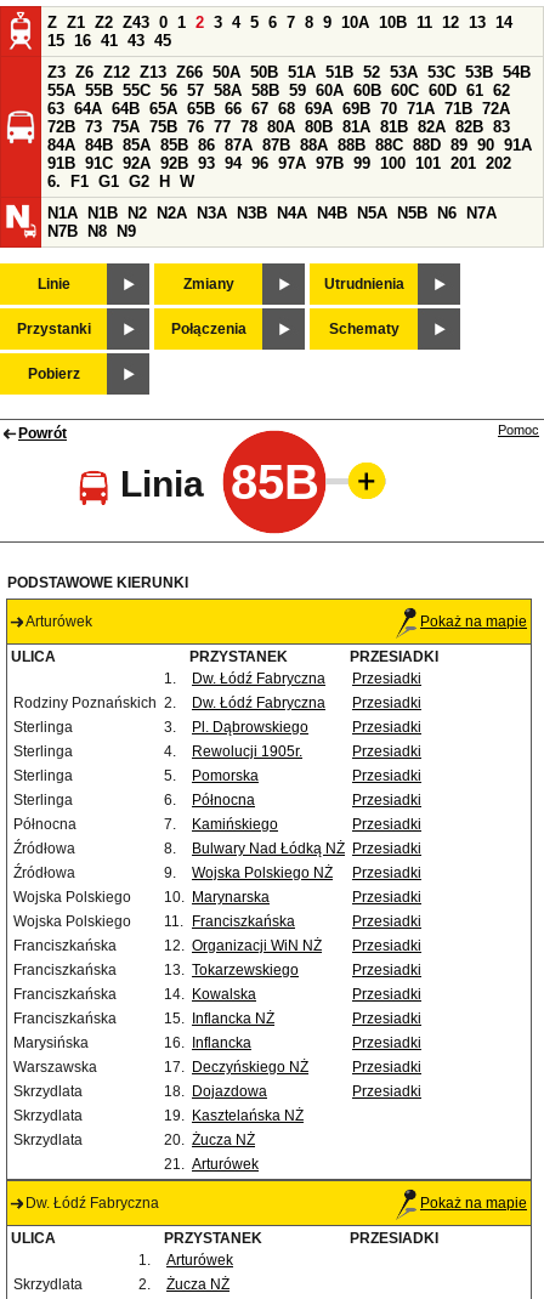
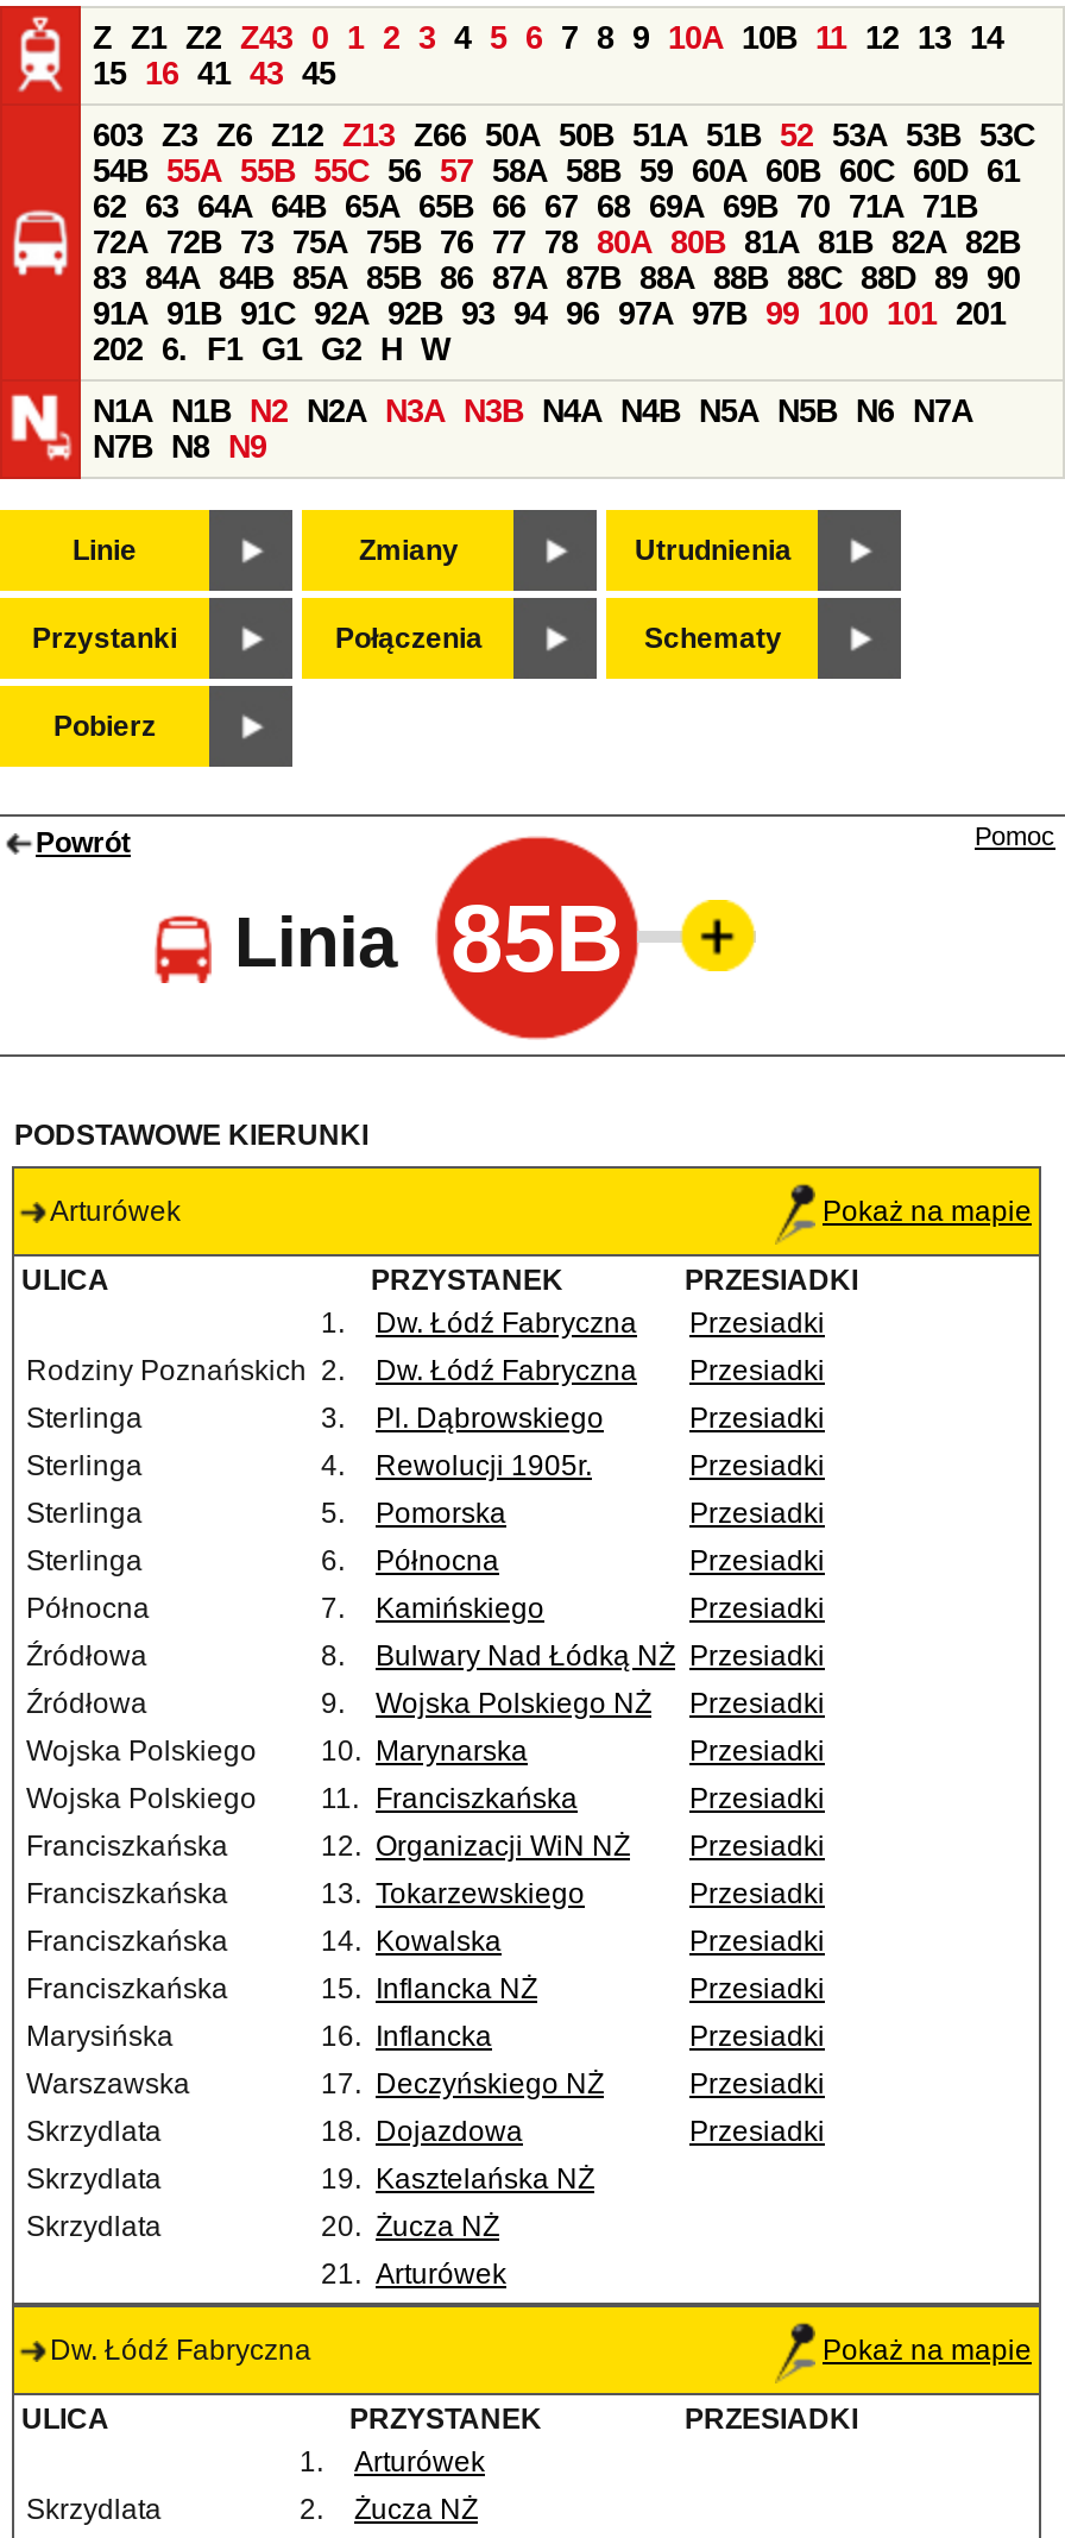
[47,63,532,191] Z3 Z6 Z12 Z13 Z66 50A 50B 51A 51B 52 53A 53C 53B 54B | 55A 55B 55C 56 57 58A 58B 59 60A 60B 60C 60D 61 62 | 63 64A 64B 65A 65B 66 67 68 69A 69B 70 71A 71B 72A | 72B 73 75A 75B 76 77 78 80A 80B 81A 81B 82A 82B 83 | 84A 84B 85A 85B 86 87A 87B 88A 88B 88C 88D 89 90 91A | 91B 91C 92A 92B 93 94 96 97A 97B 99 100 101 201 202 | 6. F1 G1 G2 H W -> [93,118,1034,367] 603 Z3 Z6 Z12 Z13 Z66 50A 50B 51A 51B 52 53A 53B 53C | 54B 55A 55B 55C 56 57 58A 58B 59 60A 60B 60C 60D 61 | 62 63 64A 64B 65A 65B 66 67 68 69A 69B 70 71A 71B | 72A 72B 73 75A 75B 76 77 78 80A 80B 81A 81B 82A 82B | 83 84A 84B 85A 85B 86 87A 87B 88A 88B 88C 88D 89 90 | 91A 91B 91C 92A 92B 93 94 96 97A 97B 99 100 101 201 | 202 6. F1 G1 G2 H W

